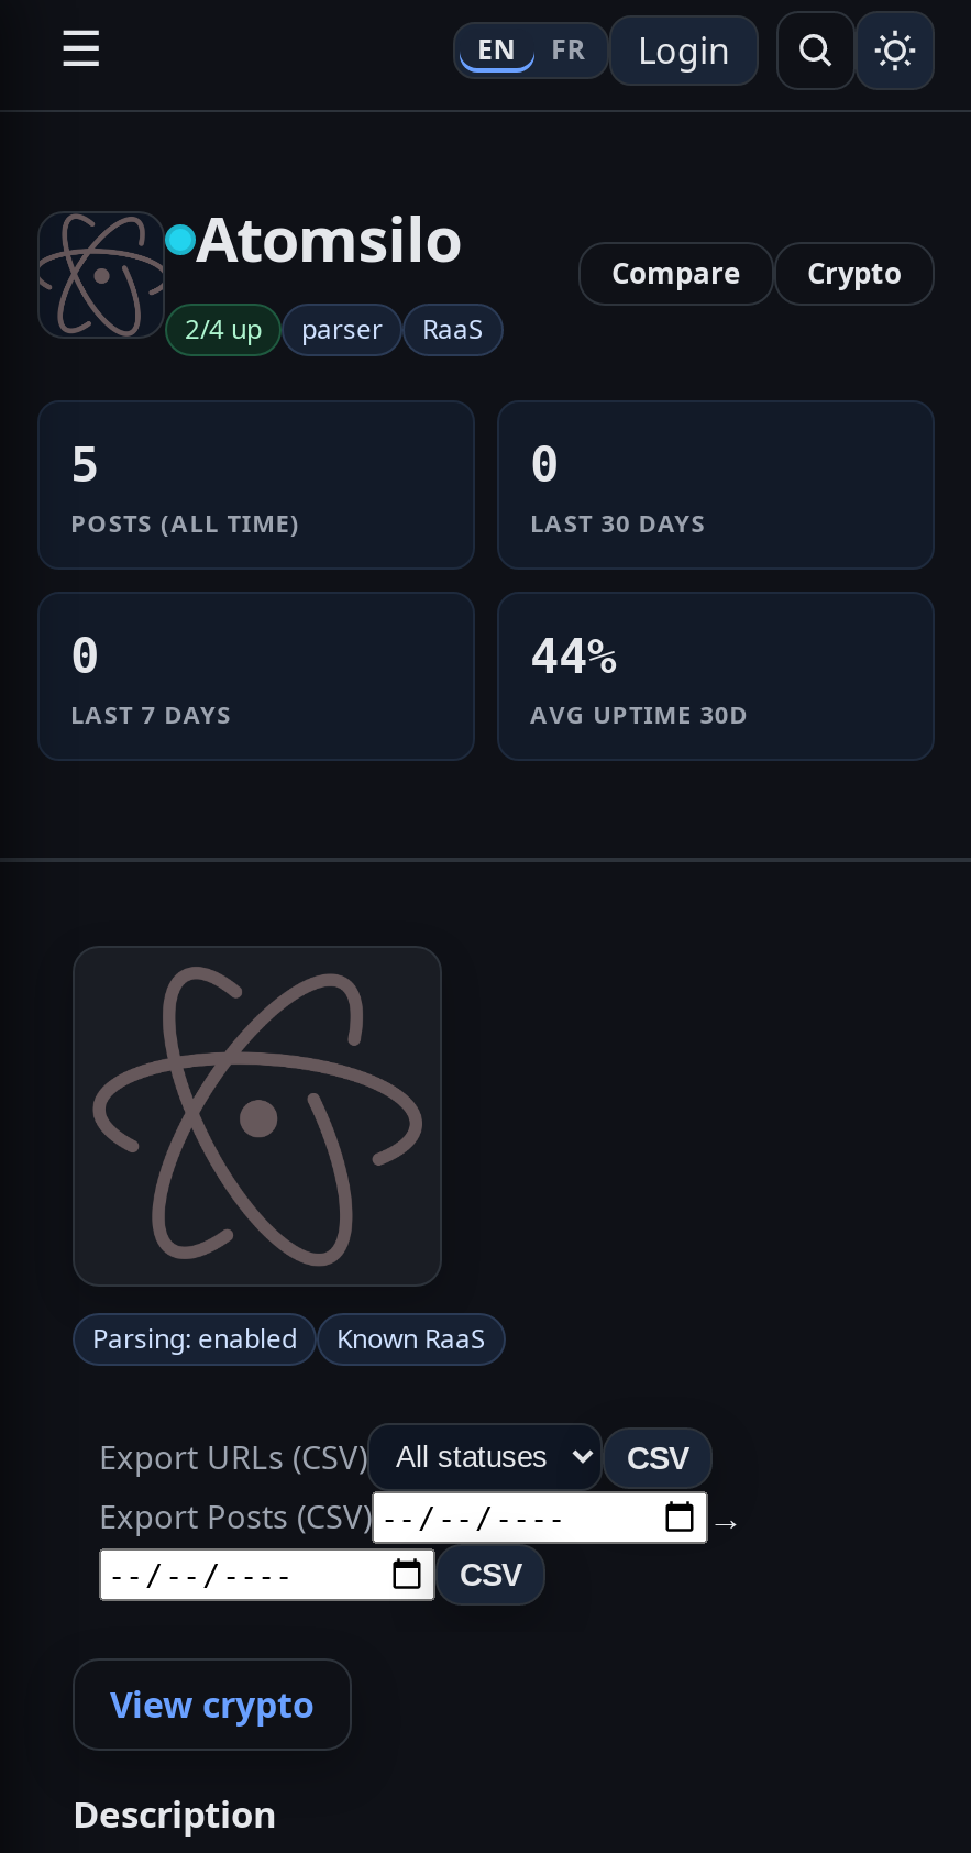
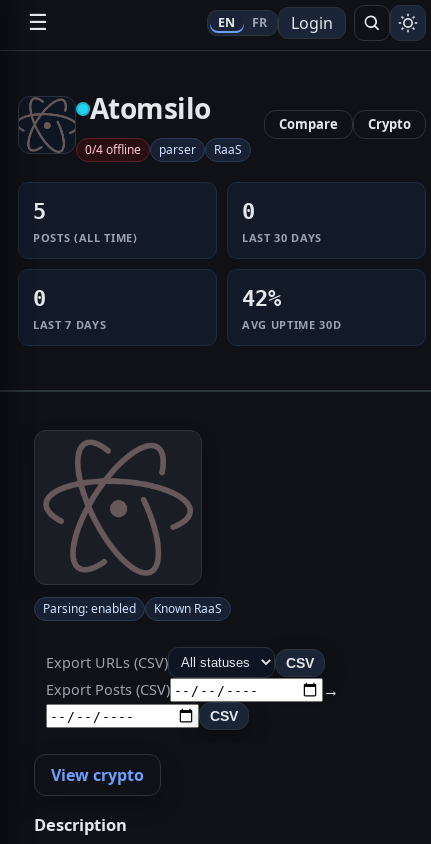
[185,310,484,348] 2/4 up parser RaaS -> [85,141,242,158] 0/4 offline parser RaaS
[530,629,616,684] 44% -> [242,286,281,311] 42%

